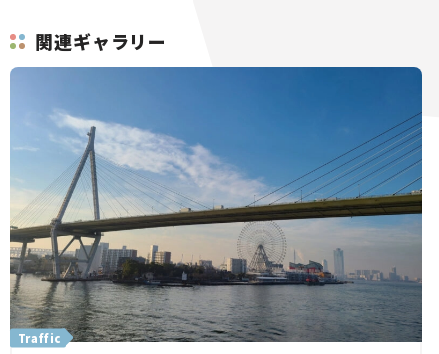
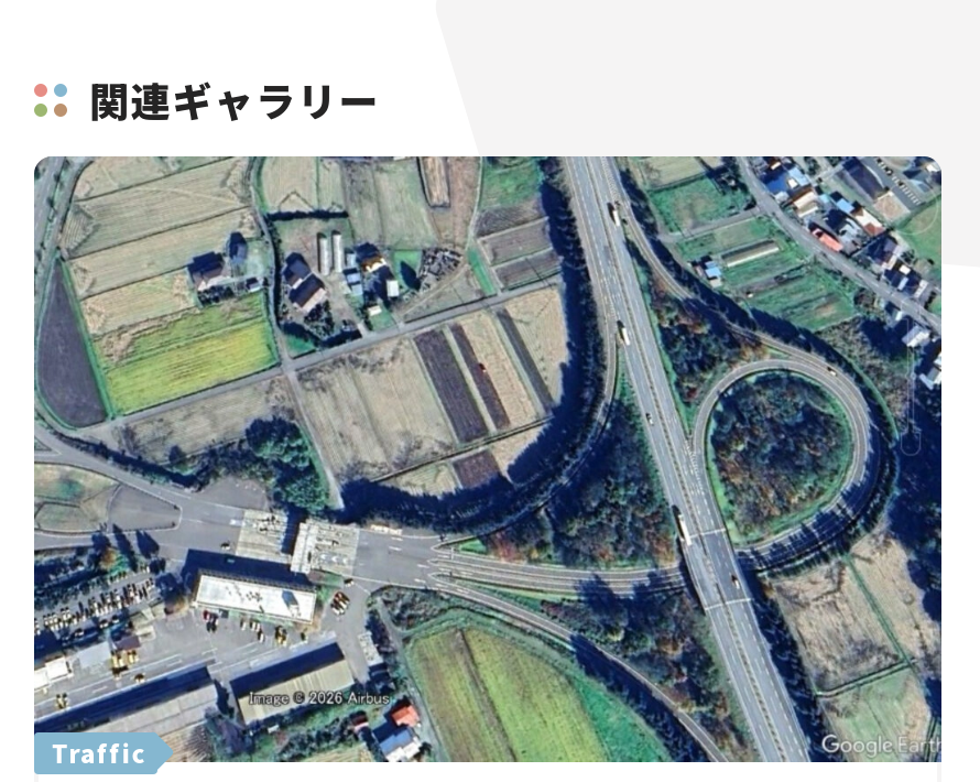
[9,66,423,343] [image] -> [32,154,944,764] [image]

